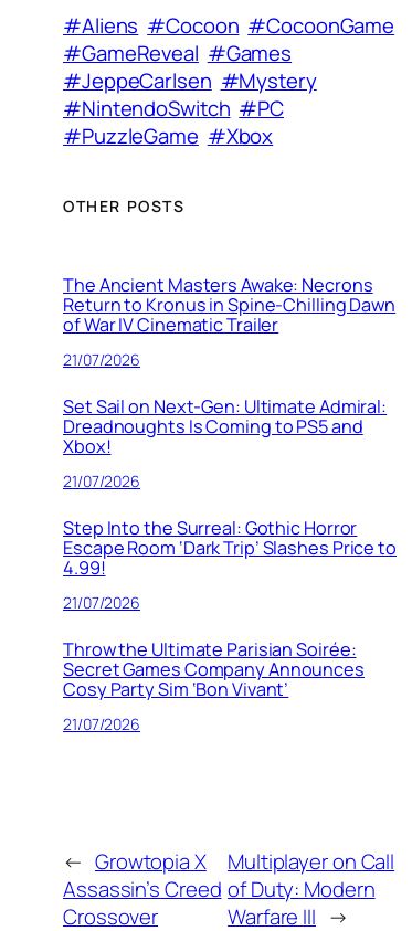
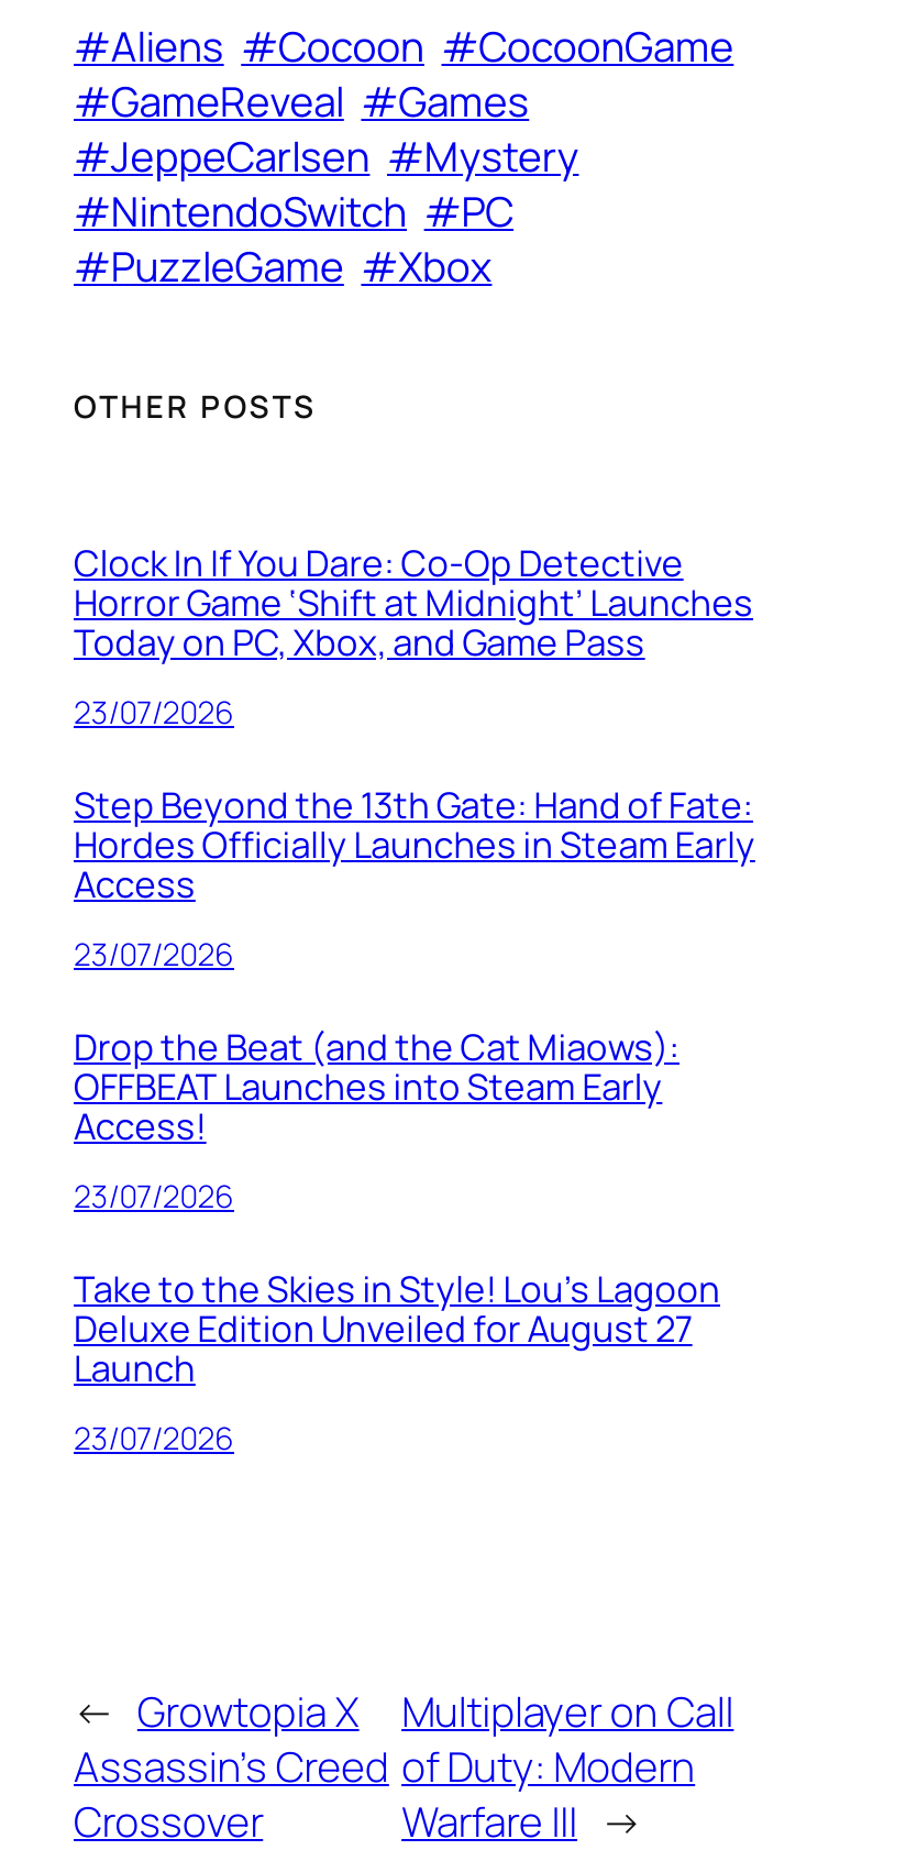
[63,272,396,337] The Ancient Masters Awake: Necrons | Return to Kronus in Spine-Chilling Dawn | of War IV Cinematic Trailer -> [74,538,753,666] Clock In If You Dare: Co-Op Detective | Horror Game ‘Shift at Midnight’ Launches | Today on PC, Xbox, and Game Pass
[63,349,140,370] 21/07/2026 -> [74,691,234,733] 23/07/2026
[63,394,387,458] Set Sail on Next-Gen: Ultimate Admiral: | Dreadnoughts Is Coming to PS5 and | Xbox! -> [74,780,755,908] Step Beyond the 13th Gate: Hand of Fate: | Hordes Officially Launches in Steam Early | Access
[63,471,140,492] 21/07/2026 -> [74,933,234,975] 23/07/2026
[63,515,397,579] Step Into the Surreal: Gothic Horror | Escape Room ‘Dark Trip’ Slashes Price to | 4.99! -> [74,1022,679,1150] Drop the Beat (and the Cat Miaows): | OFFBEAT Launches into Steam Early | Access!
[63,592,140,613] 21/07/2026 -> [74,1175,234,1217] 23/07/2026
[63,637,365,701] Throw the Ultimate Parisian Soirée: | Secret Games Company Announces | Cosy Party Sim ‘Bon Vivant’ -> [74,1264,720,1392] Take to the Skies in Style! Lou’s Lagoon | Deluxe Edition Unveiled for August 27 | Launch
[63,714,140,735] 21/07/2026 -> [74,1417,234,1459] 23/07/2026

